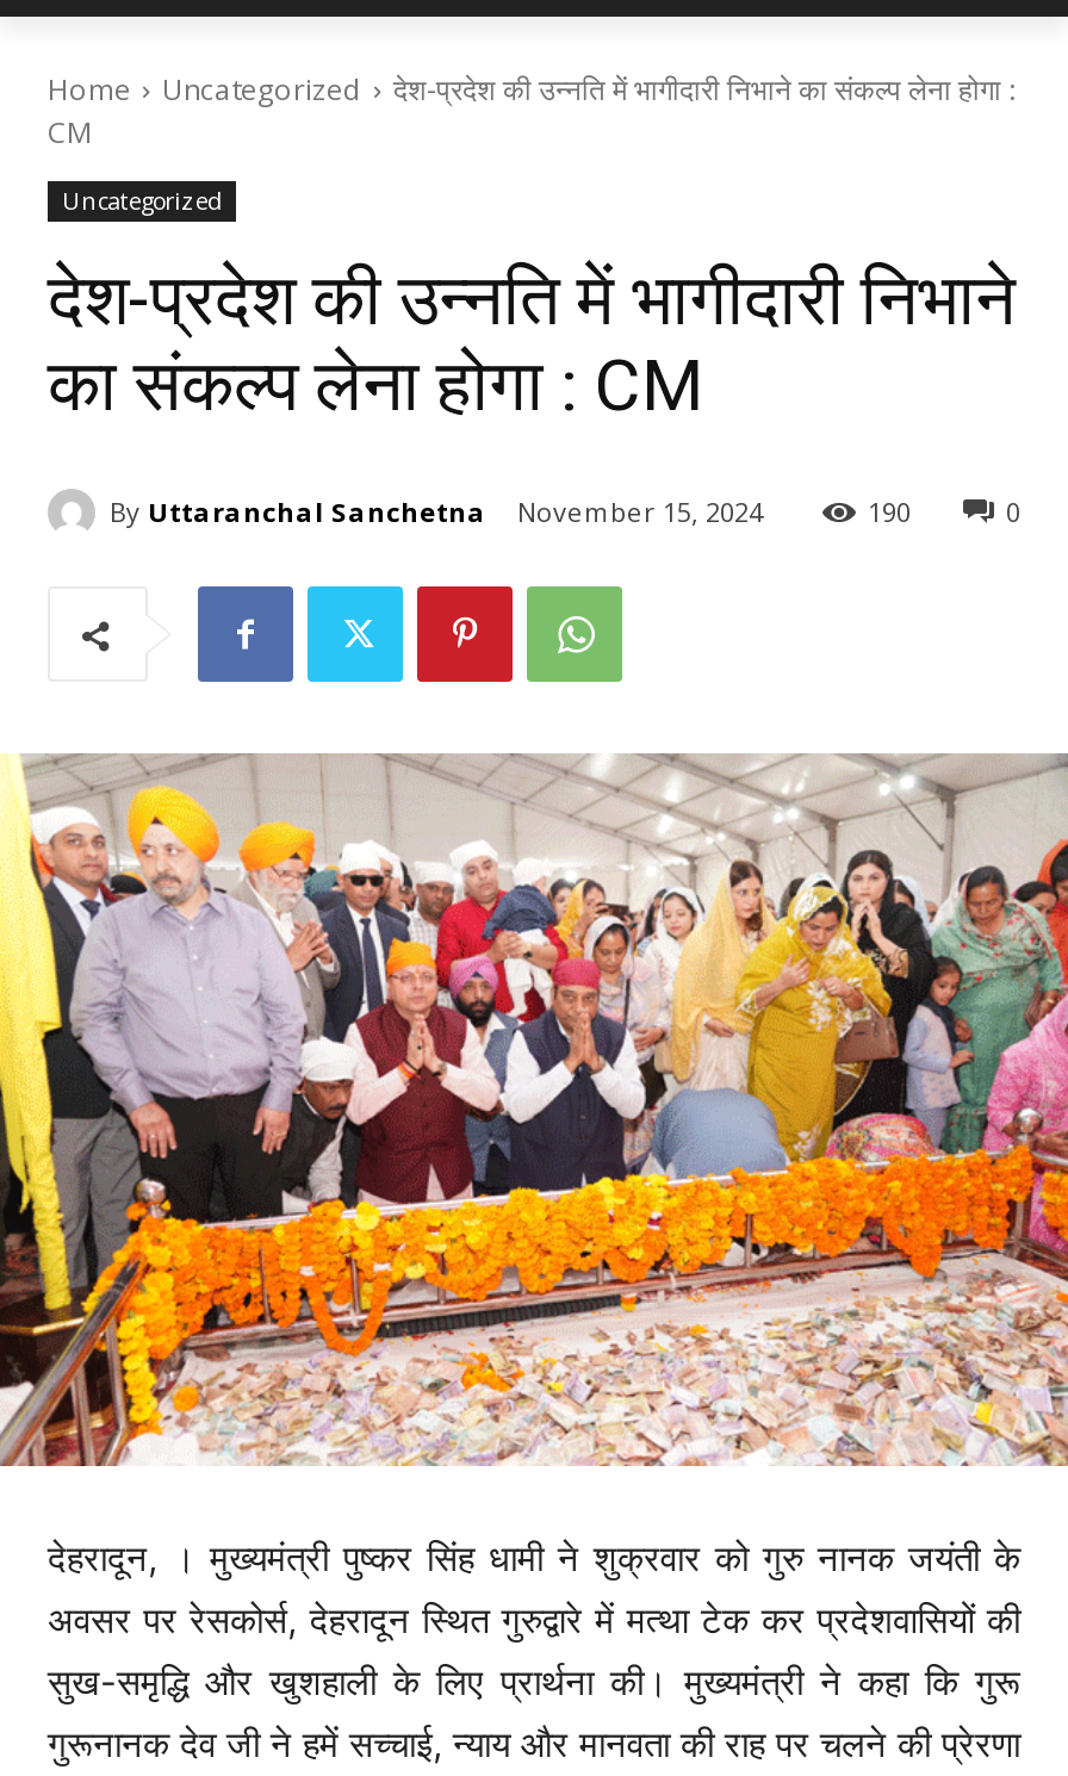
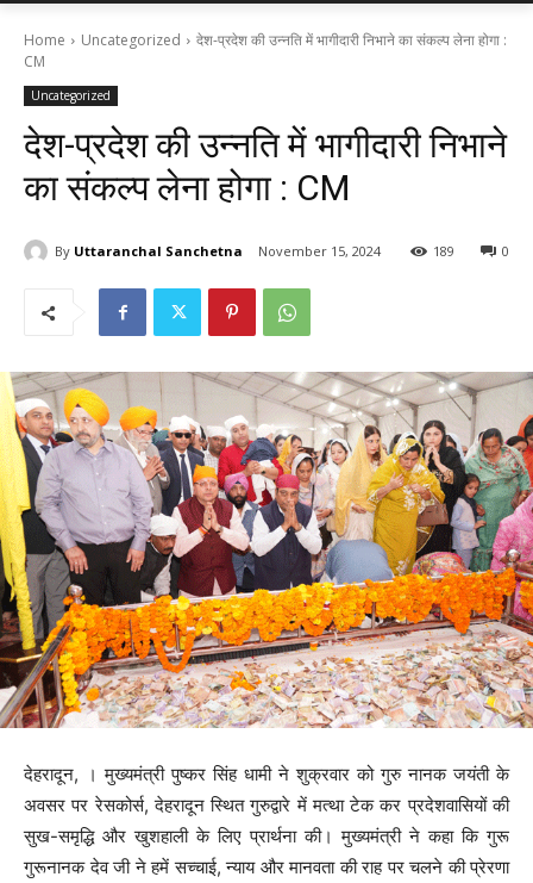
[868,494,911,530] 190 -> [433,242,454,260] 189

